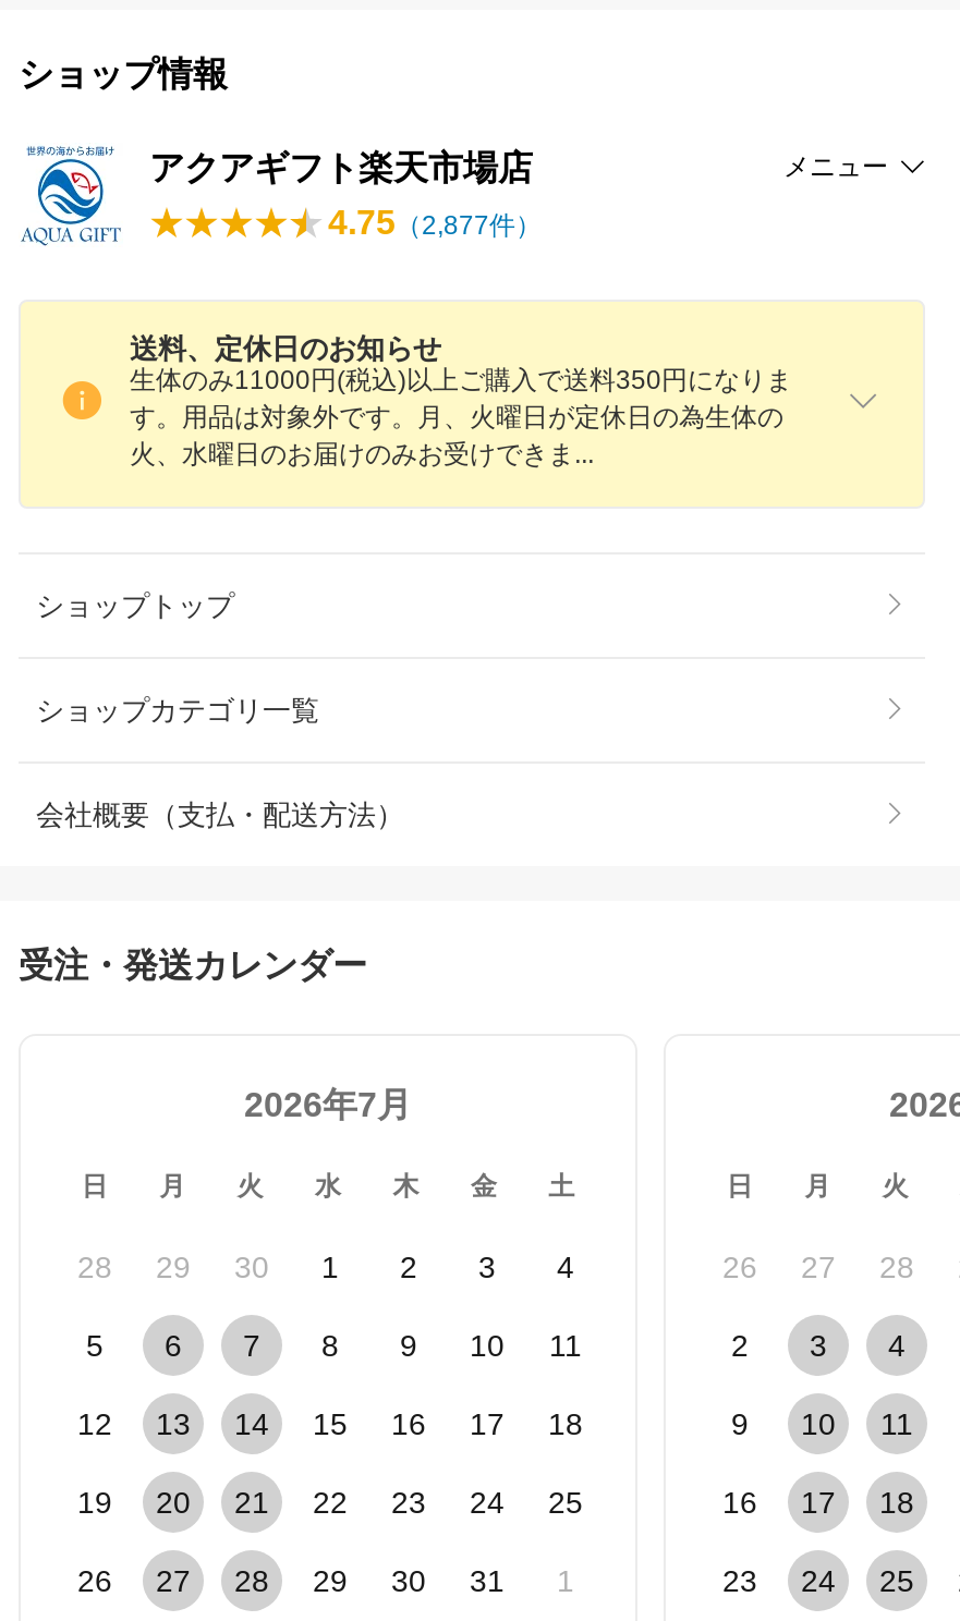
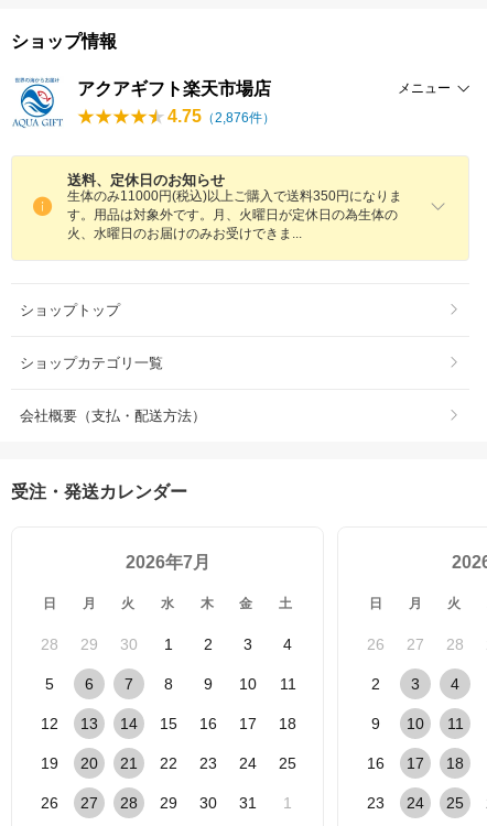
[328,203,542,241] 4.75（2,877件） -> [167,107,275,125] 4.75（2,876件）

